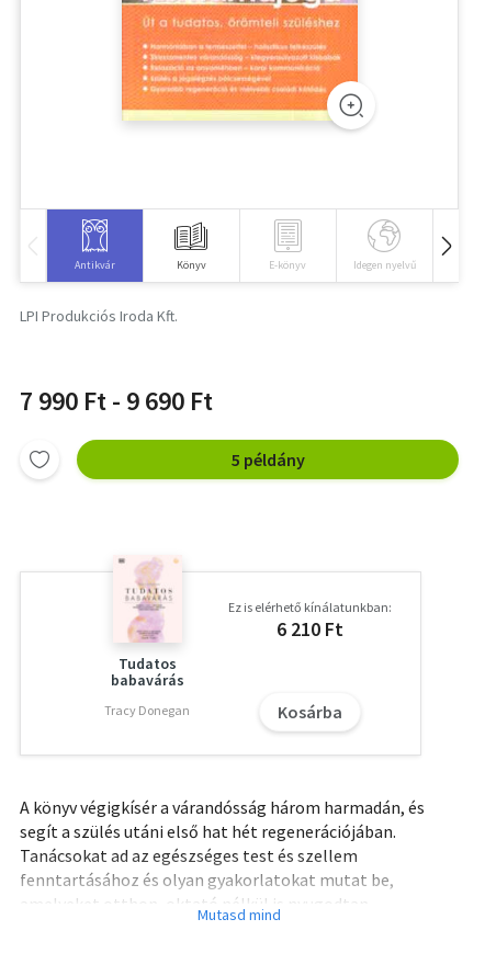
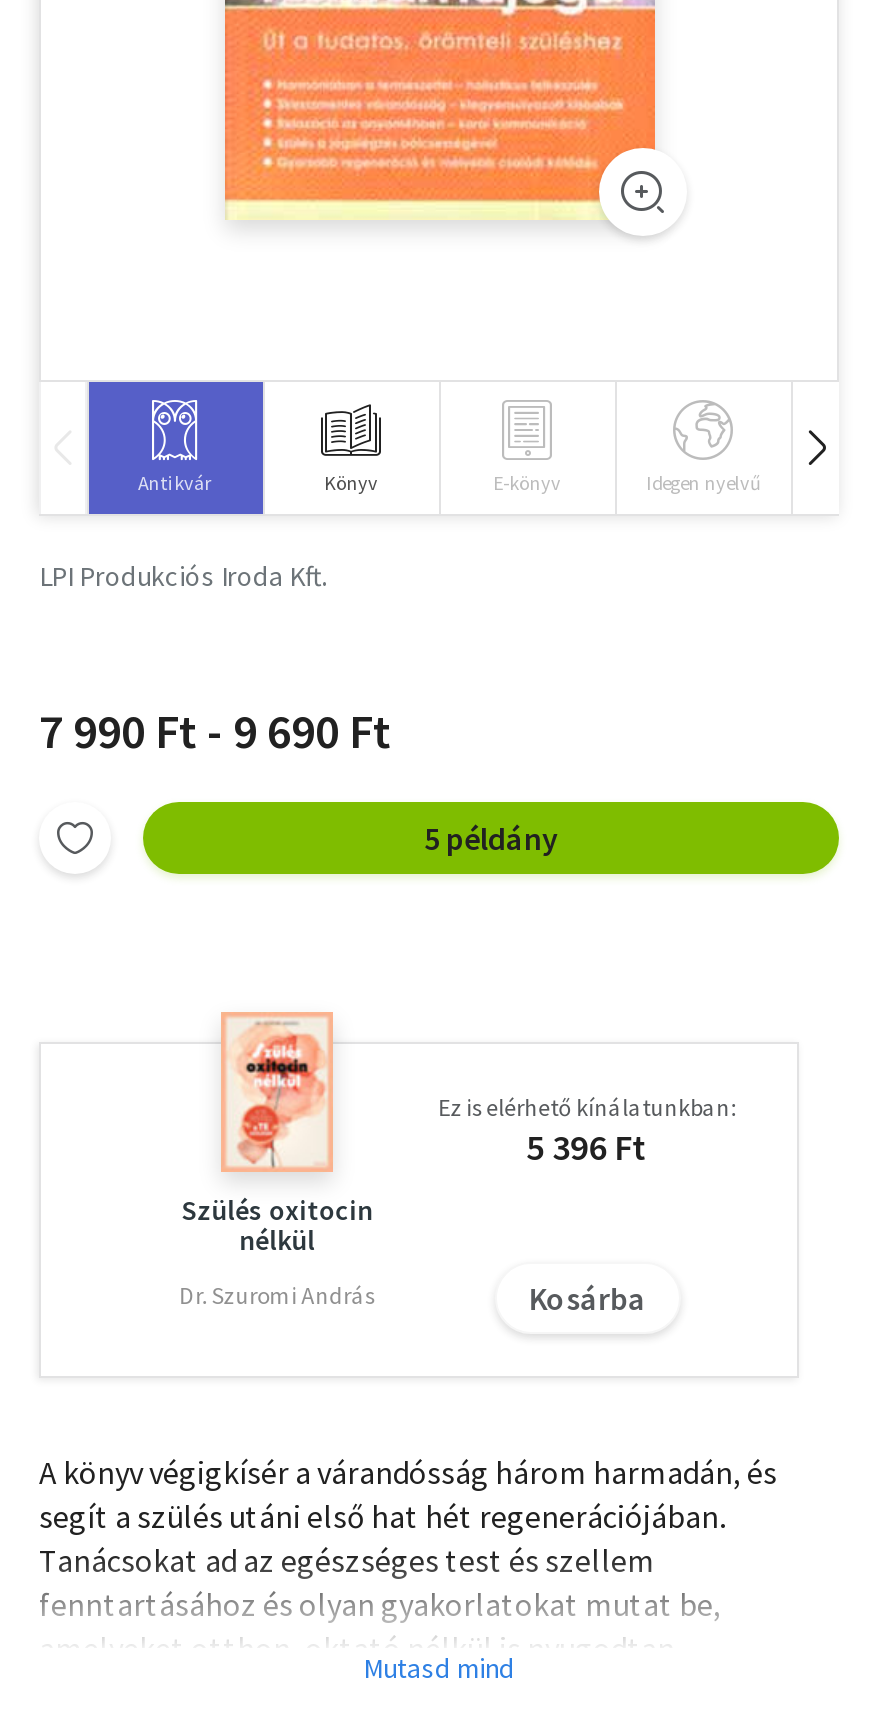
[110,556,184,690] [image] | Tudatos | babavárás -> [181,1012,373,1258] [image] | Szülés oxitocin | nélkül
[276,616,343,641] 6 210 Ft -> [526,1124,648,1170] 5 396 Ft
[104,702,190,718] Tracy Donegan -> [179,1280,375,1310] Dr. Szuromi András

